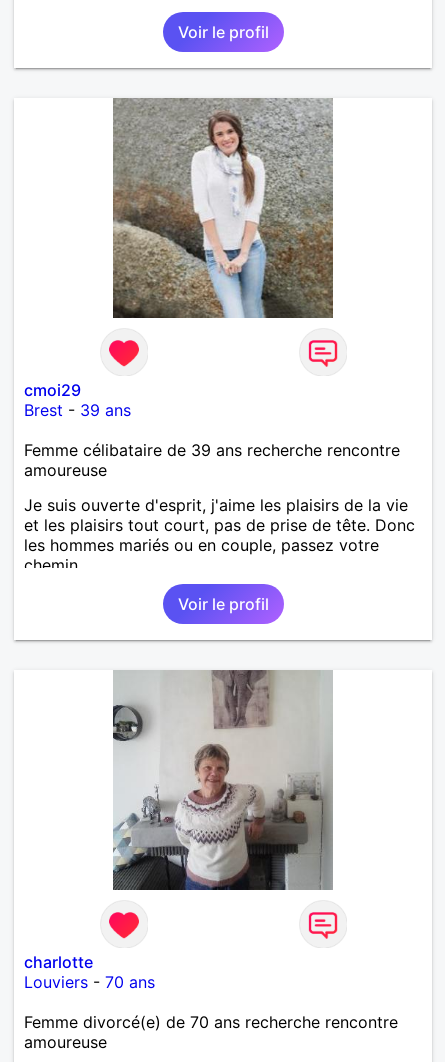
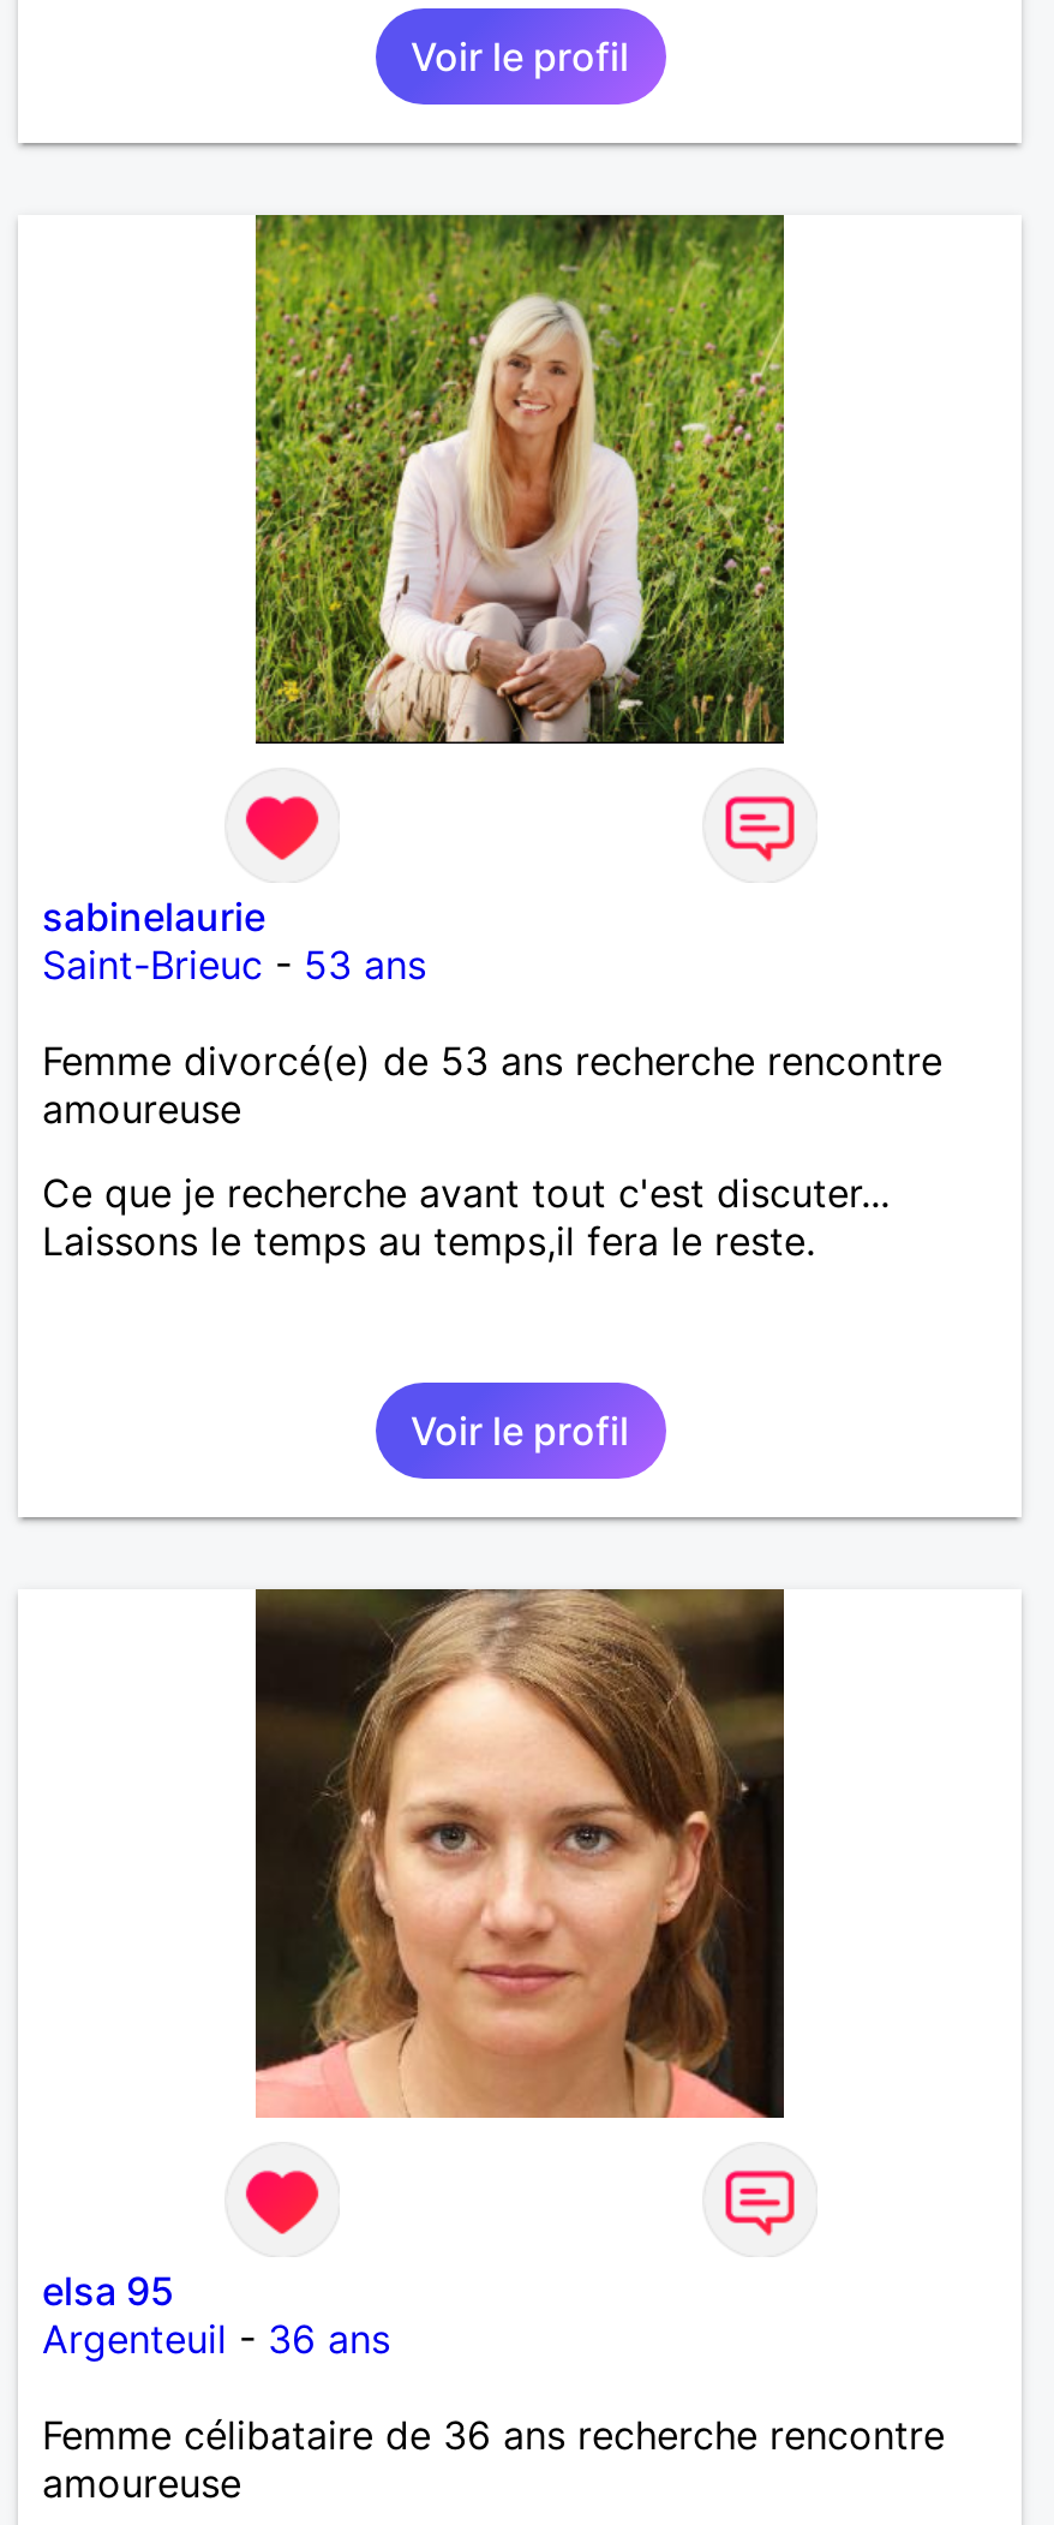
[112,97,334,319] [image] -> [253,213,786,746] [image]
[24,380,131,420] cmoi29 | Brest - 39 ans -> [42,892,426,988] sabinelaurie | Saint-Brieuc - 53 ans
[24,440,400,460] Femme célibataire de 39 ans recherche rencontre -> [42,1036,942,1084] Femme divorcé(e) de 53 ans recherche rencontre
[24,495,415,575] Je suis ouverte d'esprit, j'aime les plaisirs de la vie | et les plaisirs tout court, pas de prise de tête. Donc | les hommes mariés ou en couple, passez votre | chemin. -> [42,1169,890,1265] Ce que je recherche avant tout c'est discuter... | Laissons le temps au temps,il fera le reste.
[112,670,333,891] [image] -> [253,1587,786,2120] [image]
[24,952,155,992] charlotte | Louviers - 70 ans -> [42,2266,390,2363] elsa 95 | Argenteuil - 36 ans
[24,1012,398,1032] Femme divorcé(e) de 70 ans recherche rencontre -> [42,2411,945,2459] Femme célibataire de 36 ans recherche rencontre

